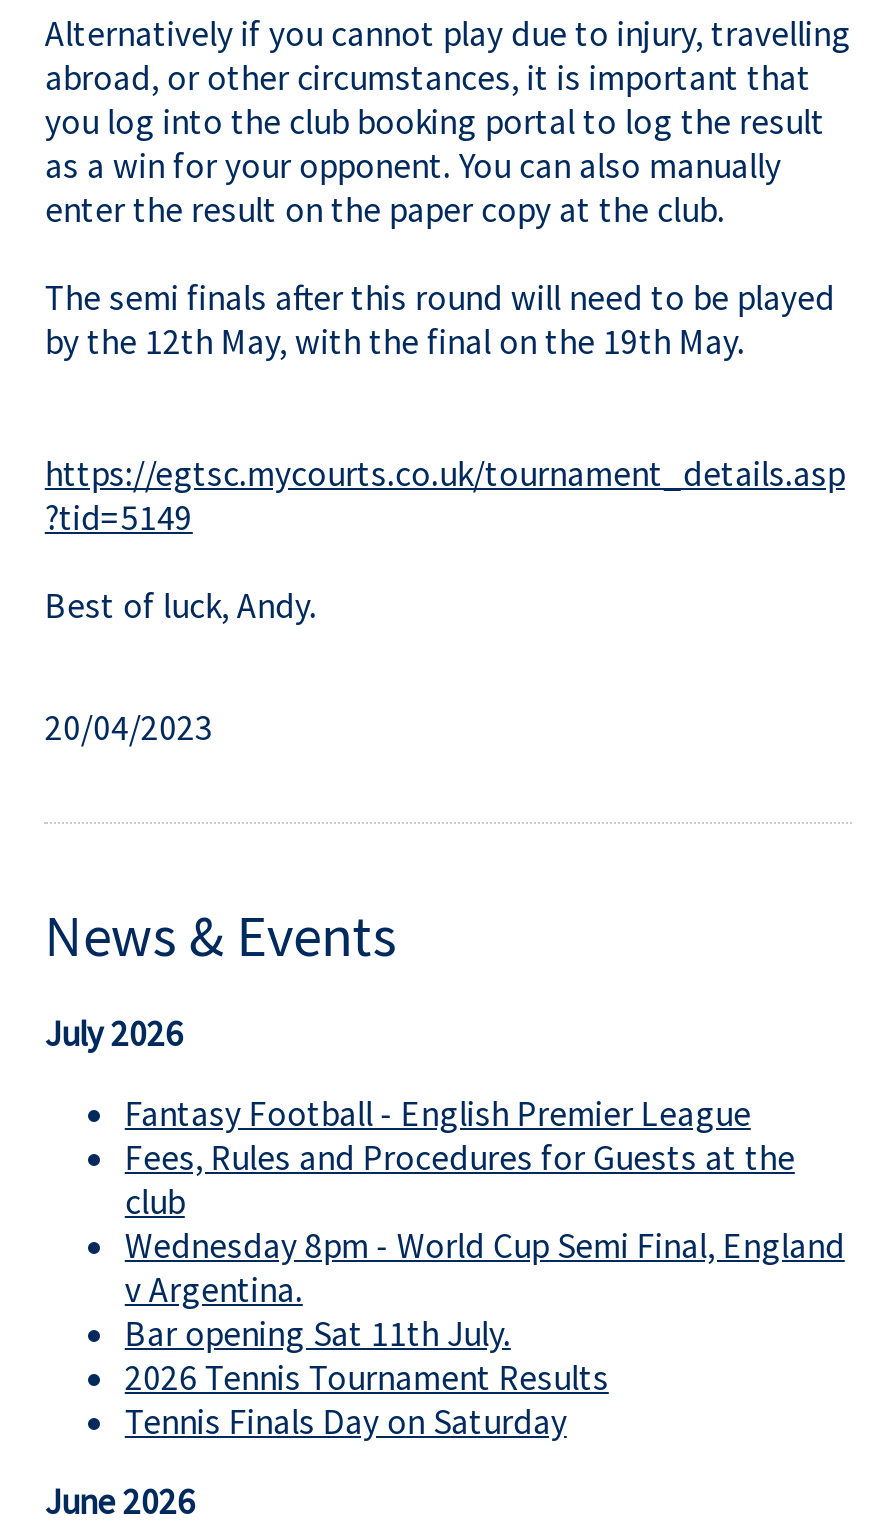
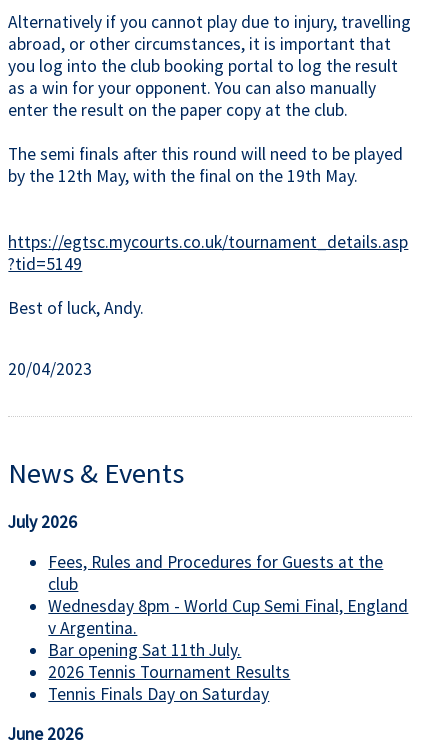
[125,1092,751,1136] Fantasy Football - English Premier League -> none

